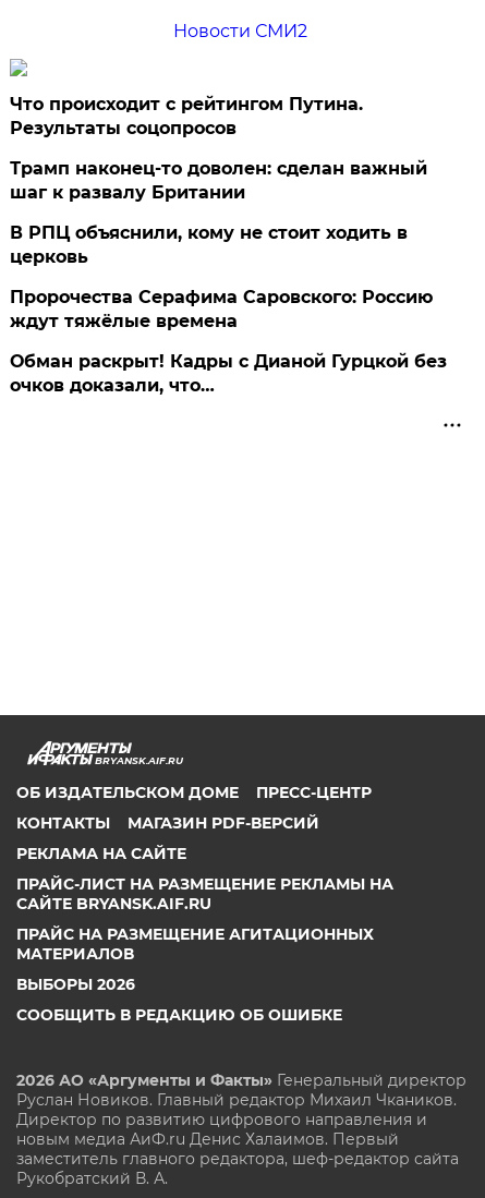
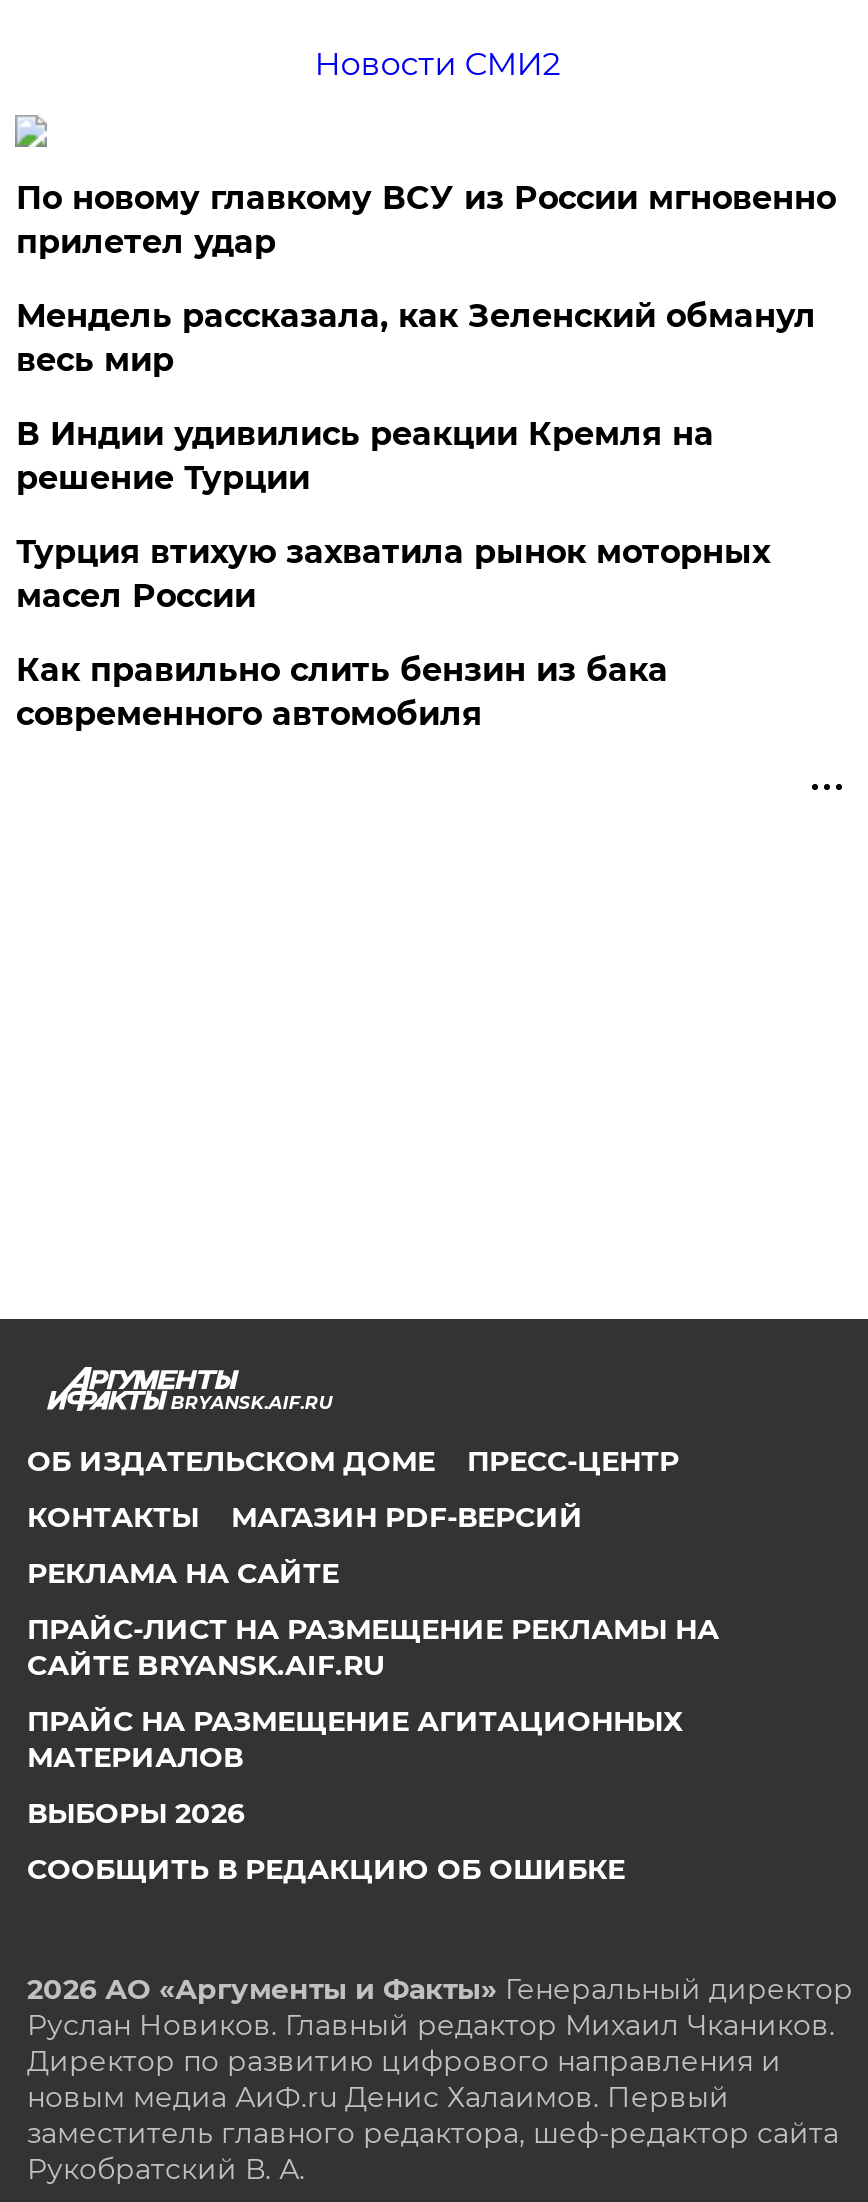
[10,94,363,138] Что происходит с рейтингом Путина. | Результаты соцопросов -> [16,179,836,261] По новому главкому ВСУ из России мгновенно | прилетел удар
[10,158,428,203] Трамп наконец-то доволен: сделан важный | шаг к развалу Британии -> [16,297,816,379] Мендель рассказала, как Зеленский обманул | весь мир
[10,222,408,267] В РПЦ объяснили, кому не стоит ходить в | церковь -> [16,415,714,497] В Индии удивились реакции Кремля на | решение Турции
[10,287,433,331] Пророчества Серафима Саровского: Россию | ждут тяжёлые времена -> [16,533,770,615] Турция втихую захватила рынок моторных | масел России
[10,351,447,396] Обман раскрыт! Кадры с Дианой Гурцкой без | очков доказали, что… -> [16,651,668,733] Как правильно слить бензин из бака | современного автомобиля

